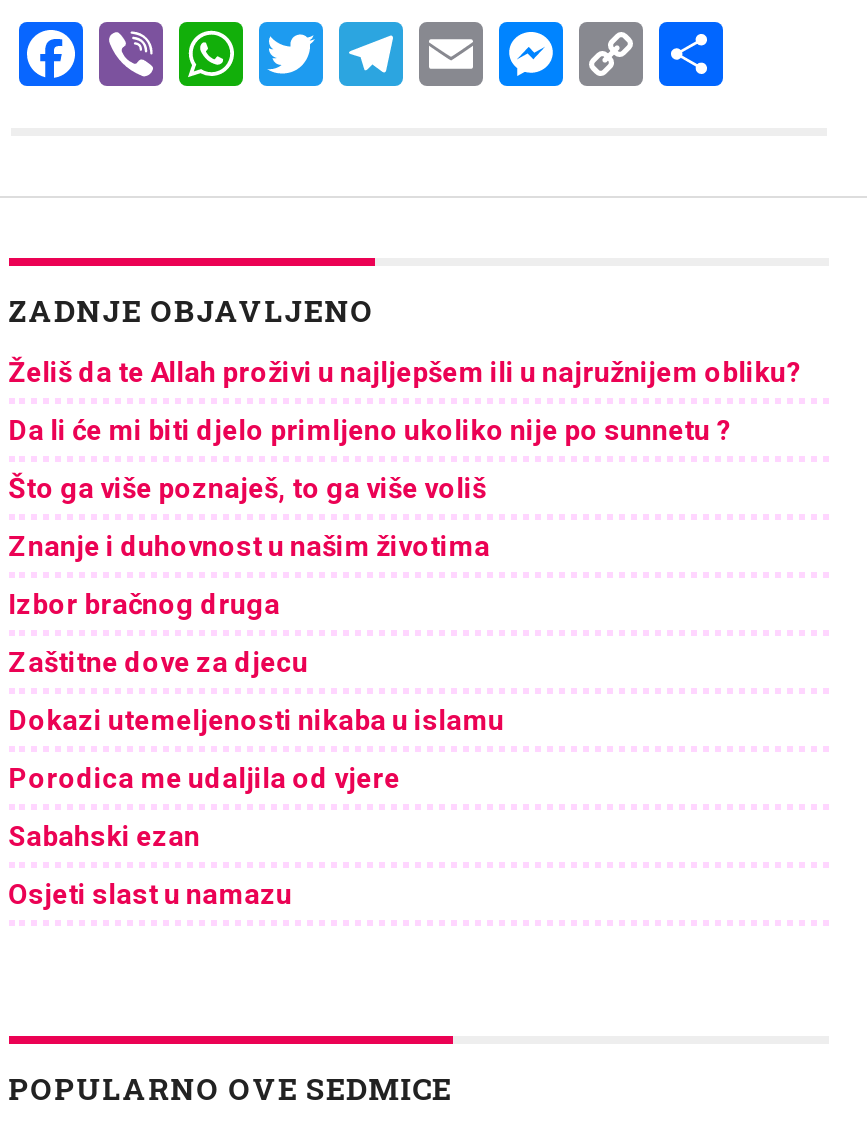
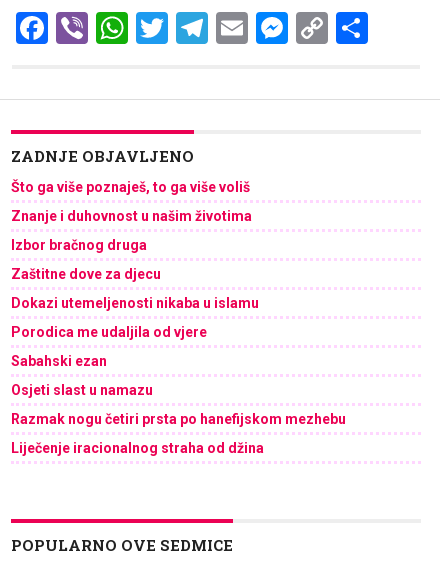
[8,356,802,446] Želiš da te Allah proživi u najljepšem ili u najružnijem obliku? | Da li će mi biti djelo primljeno ukoliko nije po sunnetu ? -> none
moved [8,472,504,910] -> [11,179,259,398]: Što ga više poznaješ, to ga više voliš | Znanje i duhovnost u našim životima | Izbor bračnog druga | Zaštitne dove za djecu | Dokazi utemeljenosti nikaba u islamu | Porodica me udaljila od vjere | Sabahski ezan | Osjeti slast u namazu
none -> [11,411,346,456] Razmak nogu četiri prsta po hanefijskom mezhebu | Liječenje iracionalnog straha od džina

